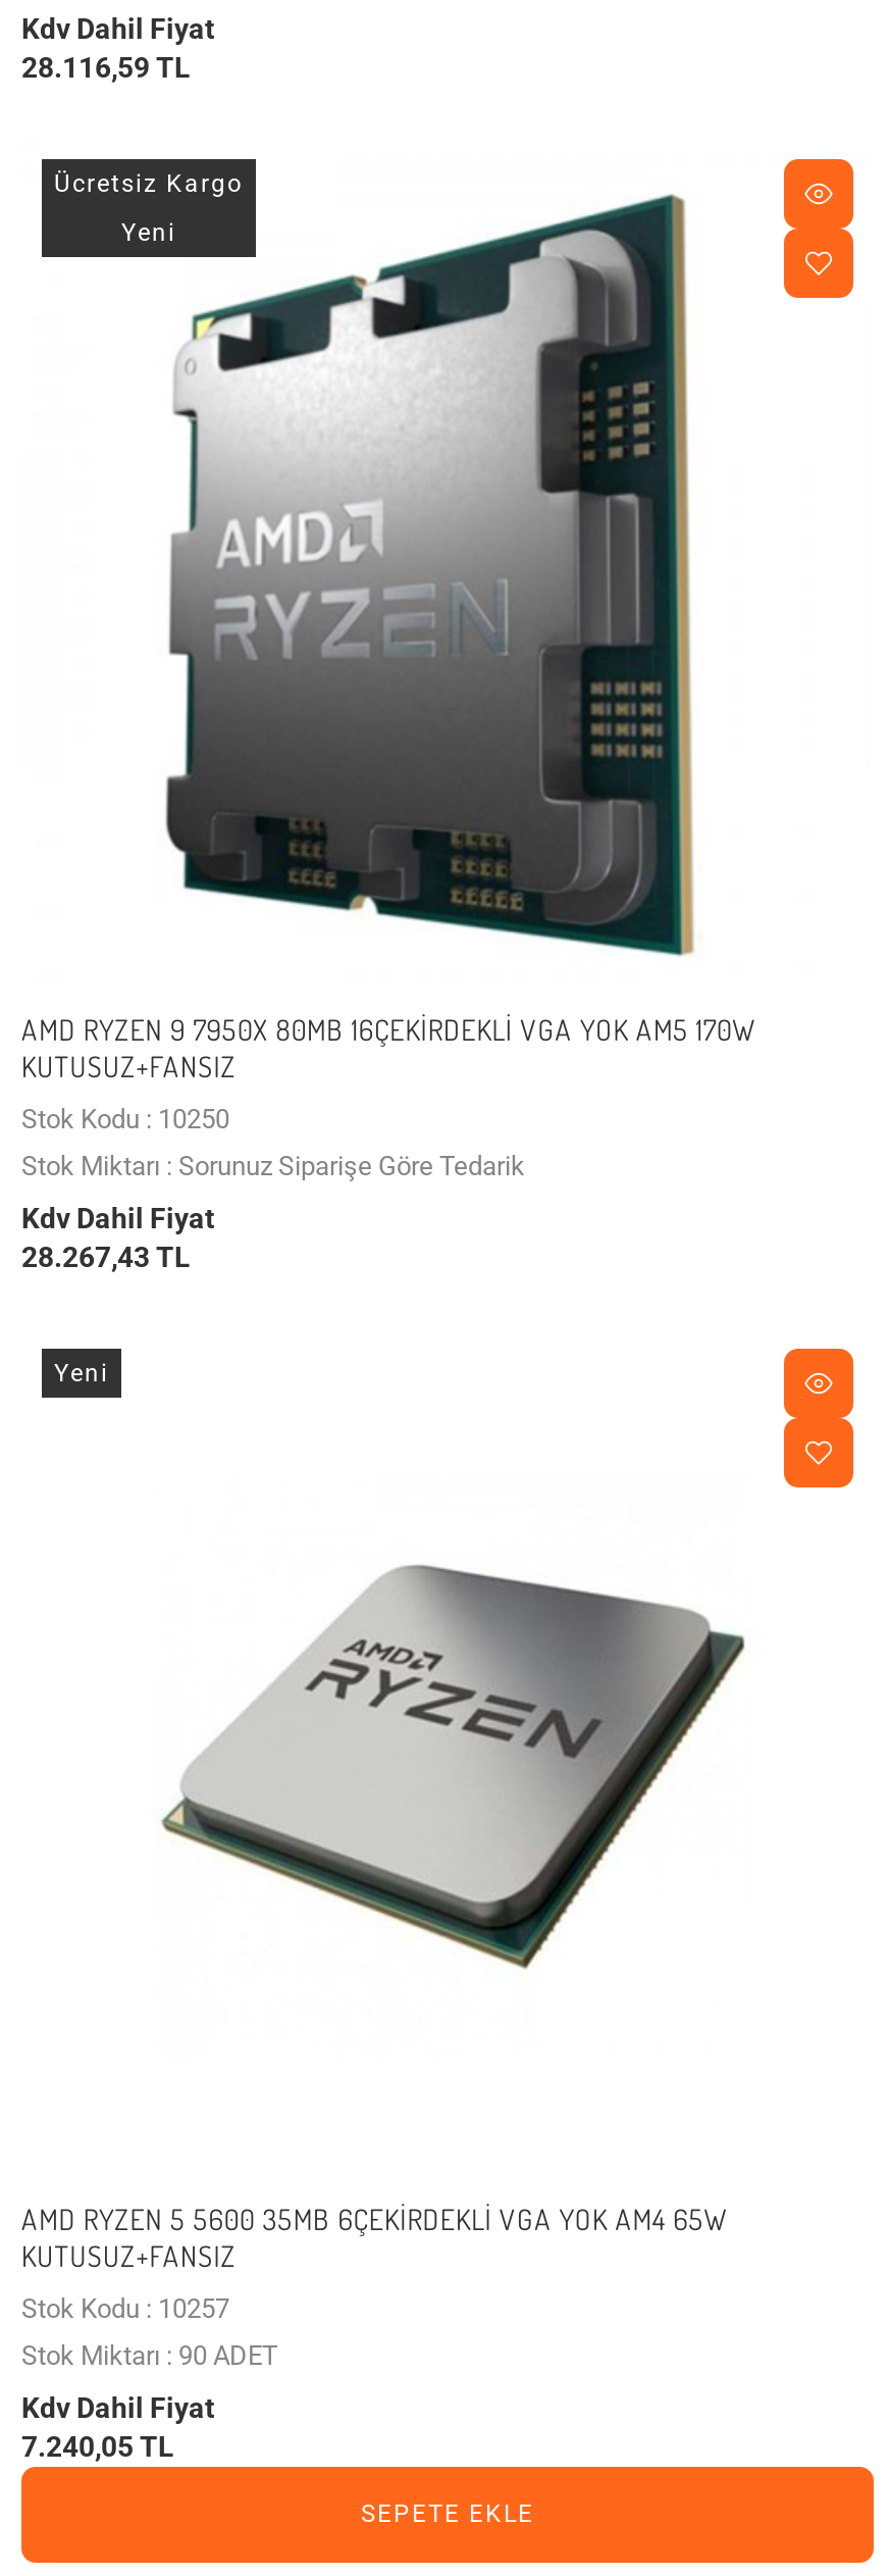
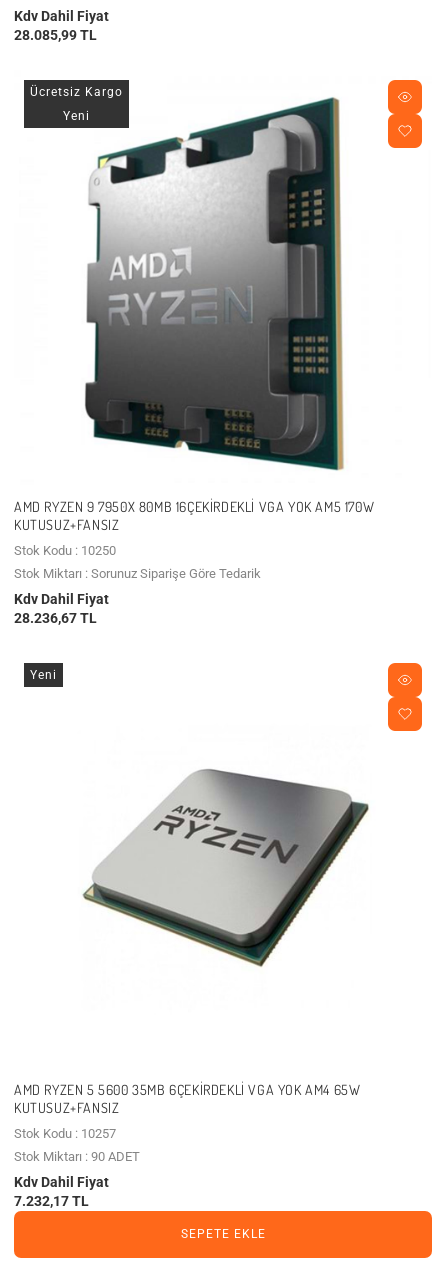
[21,51,191,84] 28.116,59 TL -> [14,27,97,43] 28.085,99 TL
[21,1241,191,1273] 28.267,43 TL -> [14,610,97,626] 28.236,67 TL
[21,2430,174,2463] 7.240,05 TL -> [14,1193,89,1209] 7.232,17 TL

